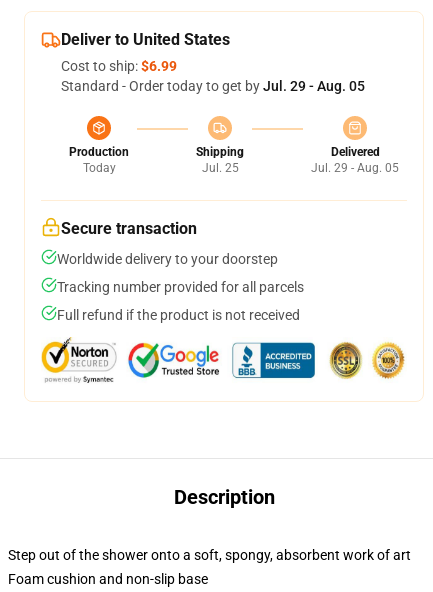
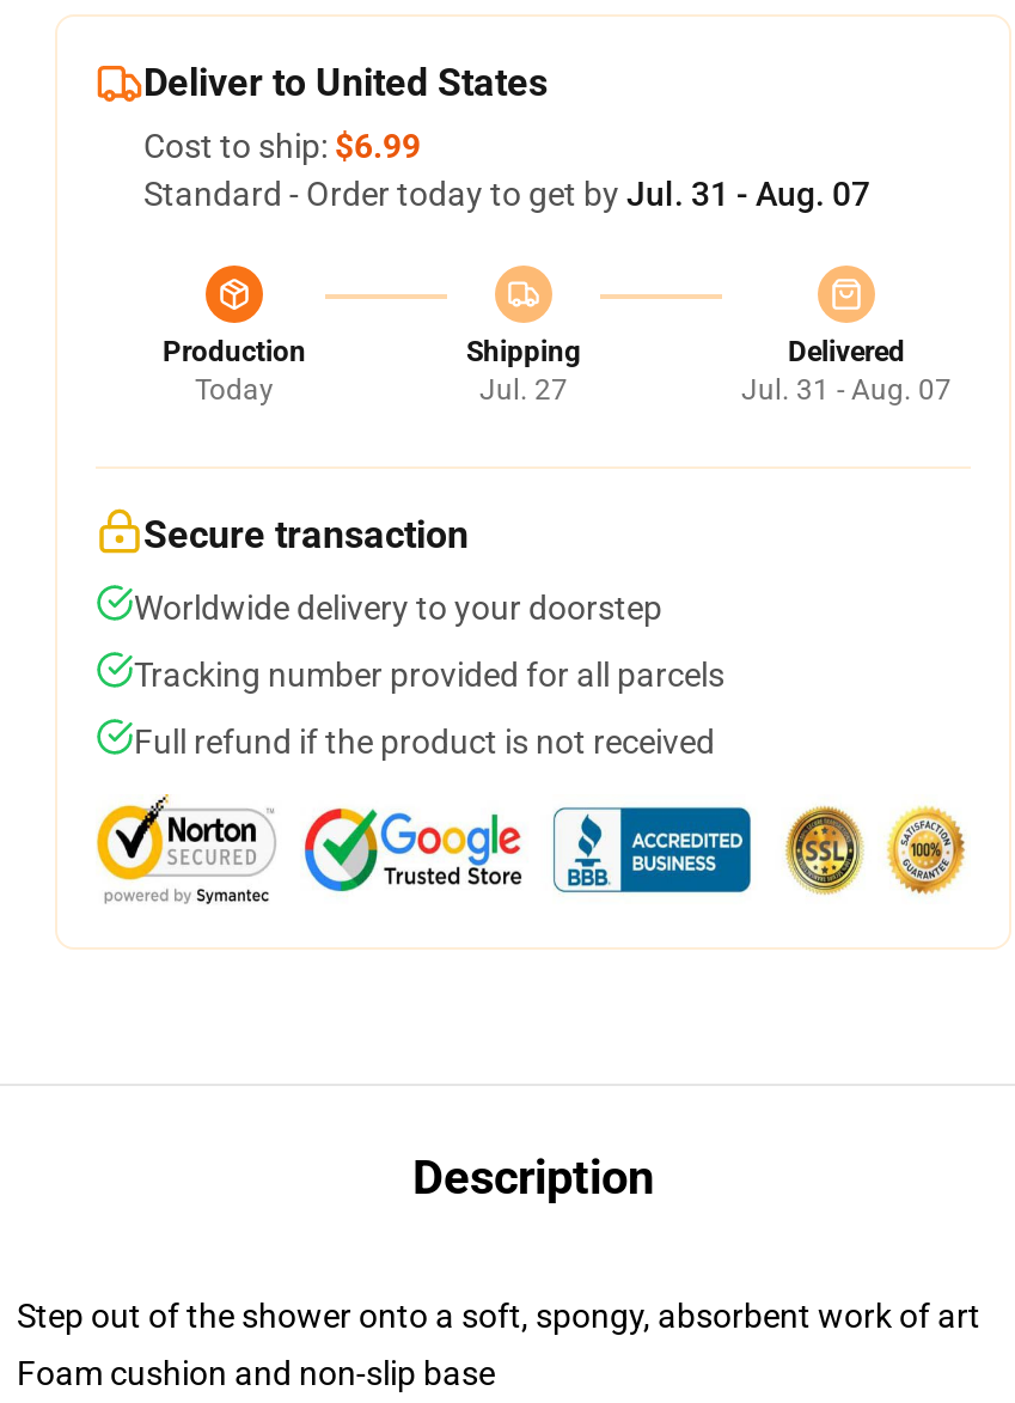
[61,78,365,94] Standard - Order today to get by Jul. 29 - Aug. 05 -> [143,175,870,213] Standard - Order today to get by Jul. 31 - Aug. 07
[201,161,238,175] Jul. 25 -> [479,373,568,407] Jul. 27
[311,161,399,175] Jul. 29 - Aug. 05 -> [741,373,952,407] Jul. 31 - Aug. 07

